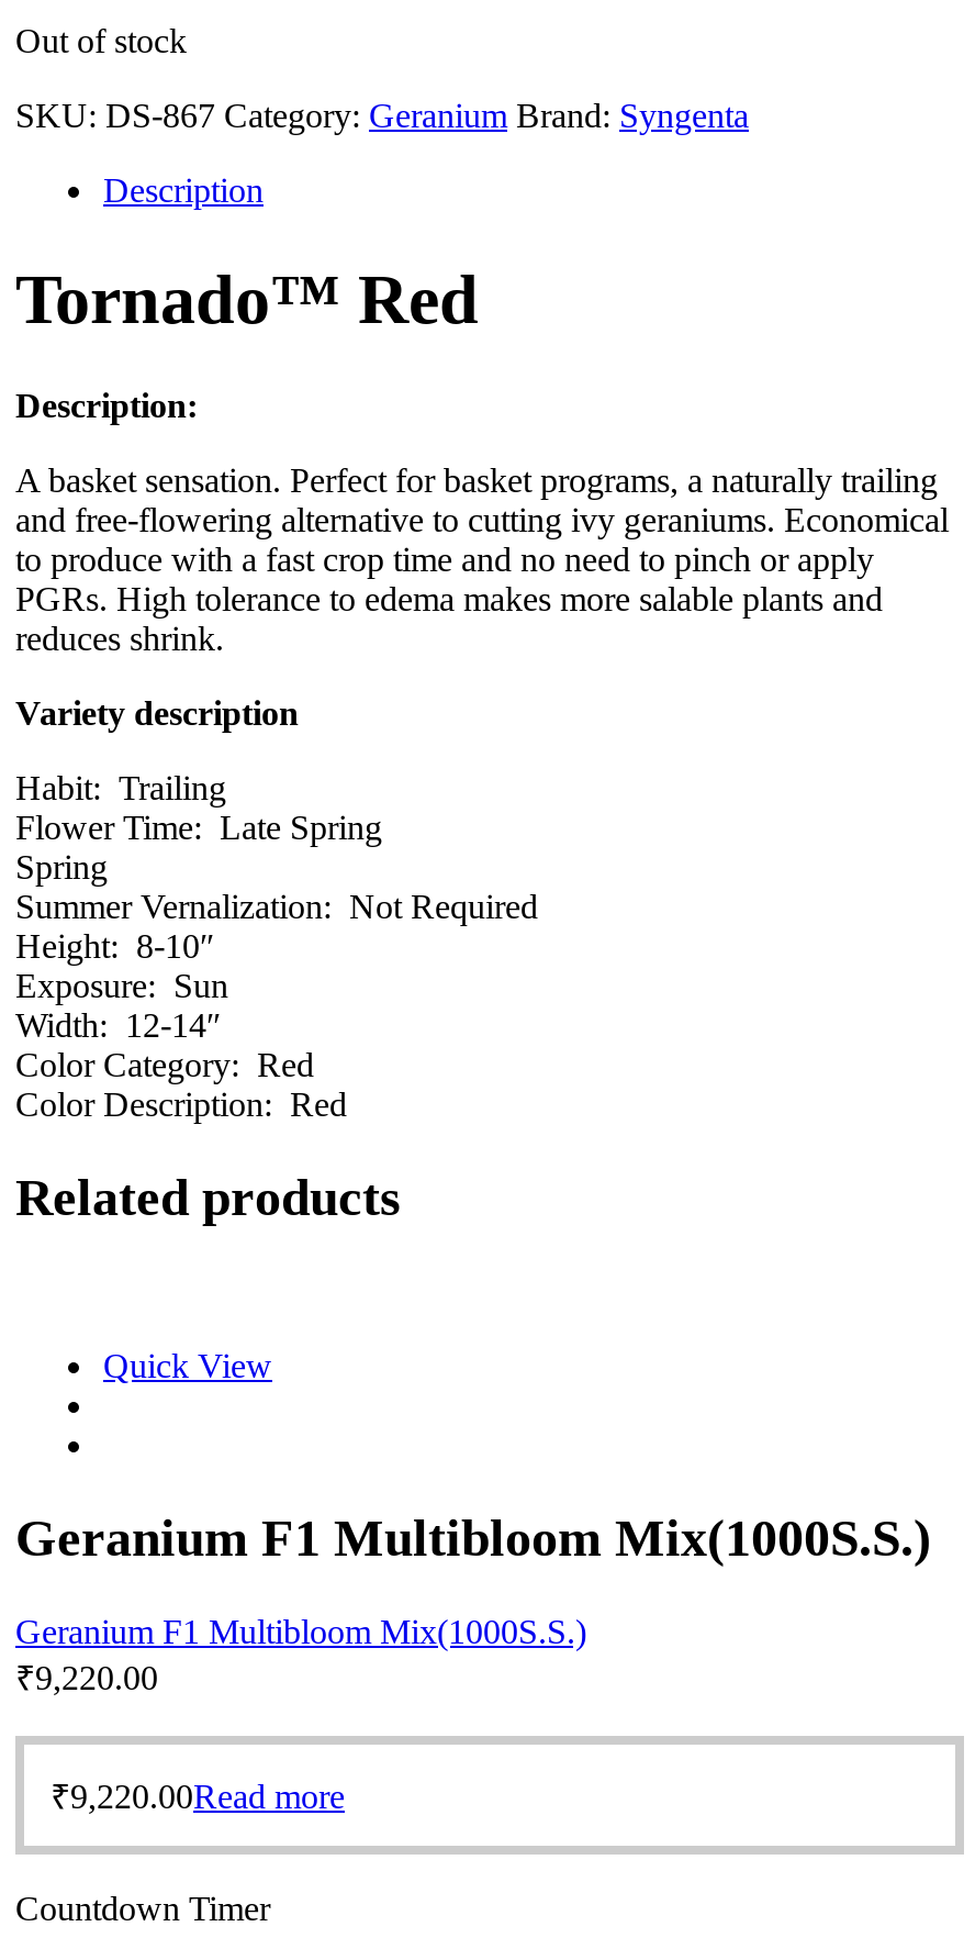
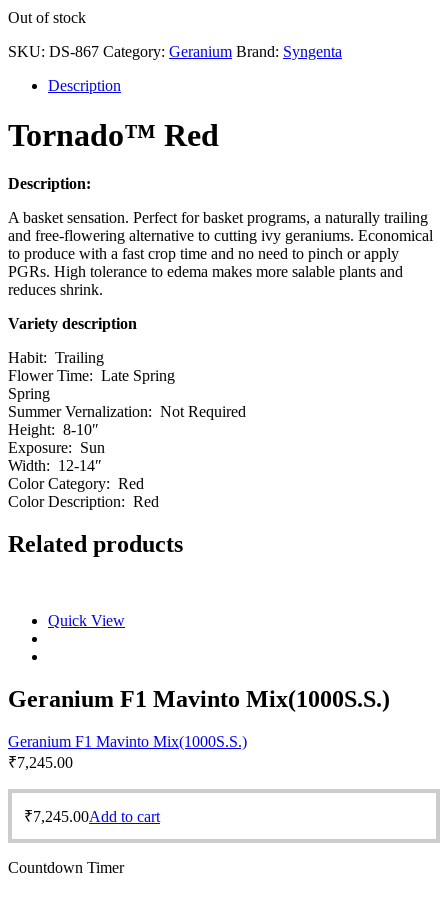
[15,1509,931,1566] Geranium F1 Multibloom Mix(1000S.S.) -> [8,686,390,712] Geranium F1 Mavinto Mix(1000S.S.)
[15,1612,586,1696] Geranium F1 Multibloom Mix(1000S.S.) | ₹9,220.00 -> [8,733,247,771] Geranium F1 Mavinto Mix(1000S.S.) | ₹7,245.00
[51,1777,345,1815] ₹9,220.00Read more -> [24,808,160,825] ₹7,245.00Add to cart

